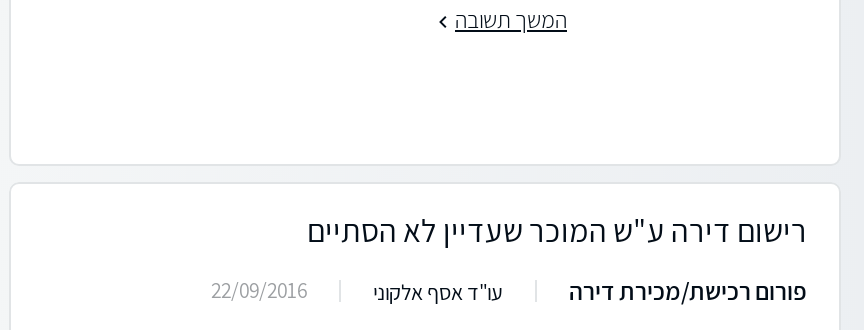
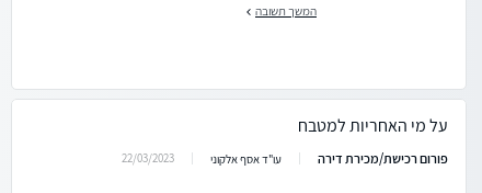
[307,210,807,252] רישום דירה ע"ש המוכר שעדיין לא הסתיים -> [298,114,448,137] על מי האחריות למטבח
[211,276,307,304] 22/09/2016 -> [122,150,174,166] 22/03/2023

